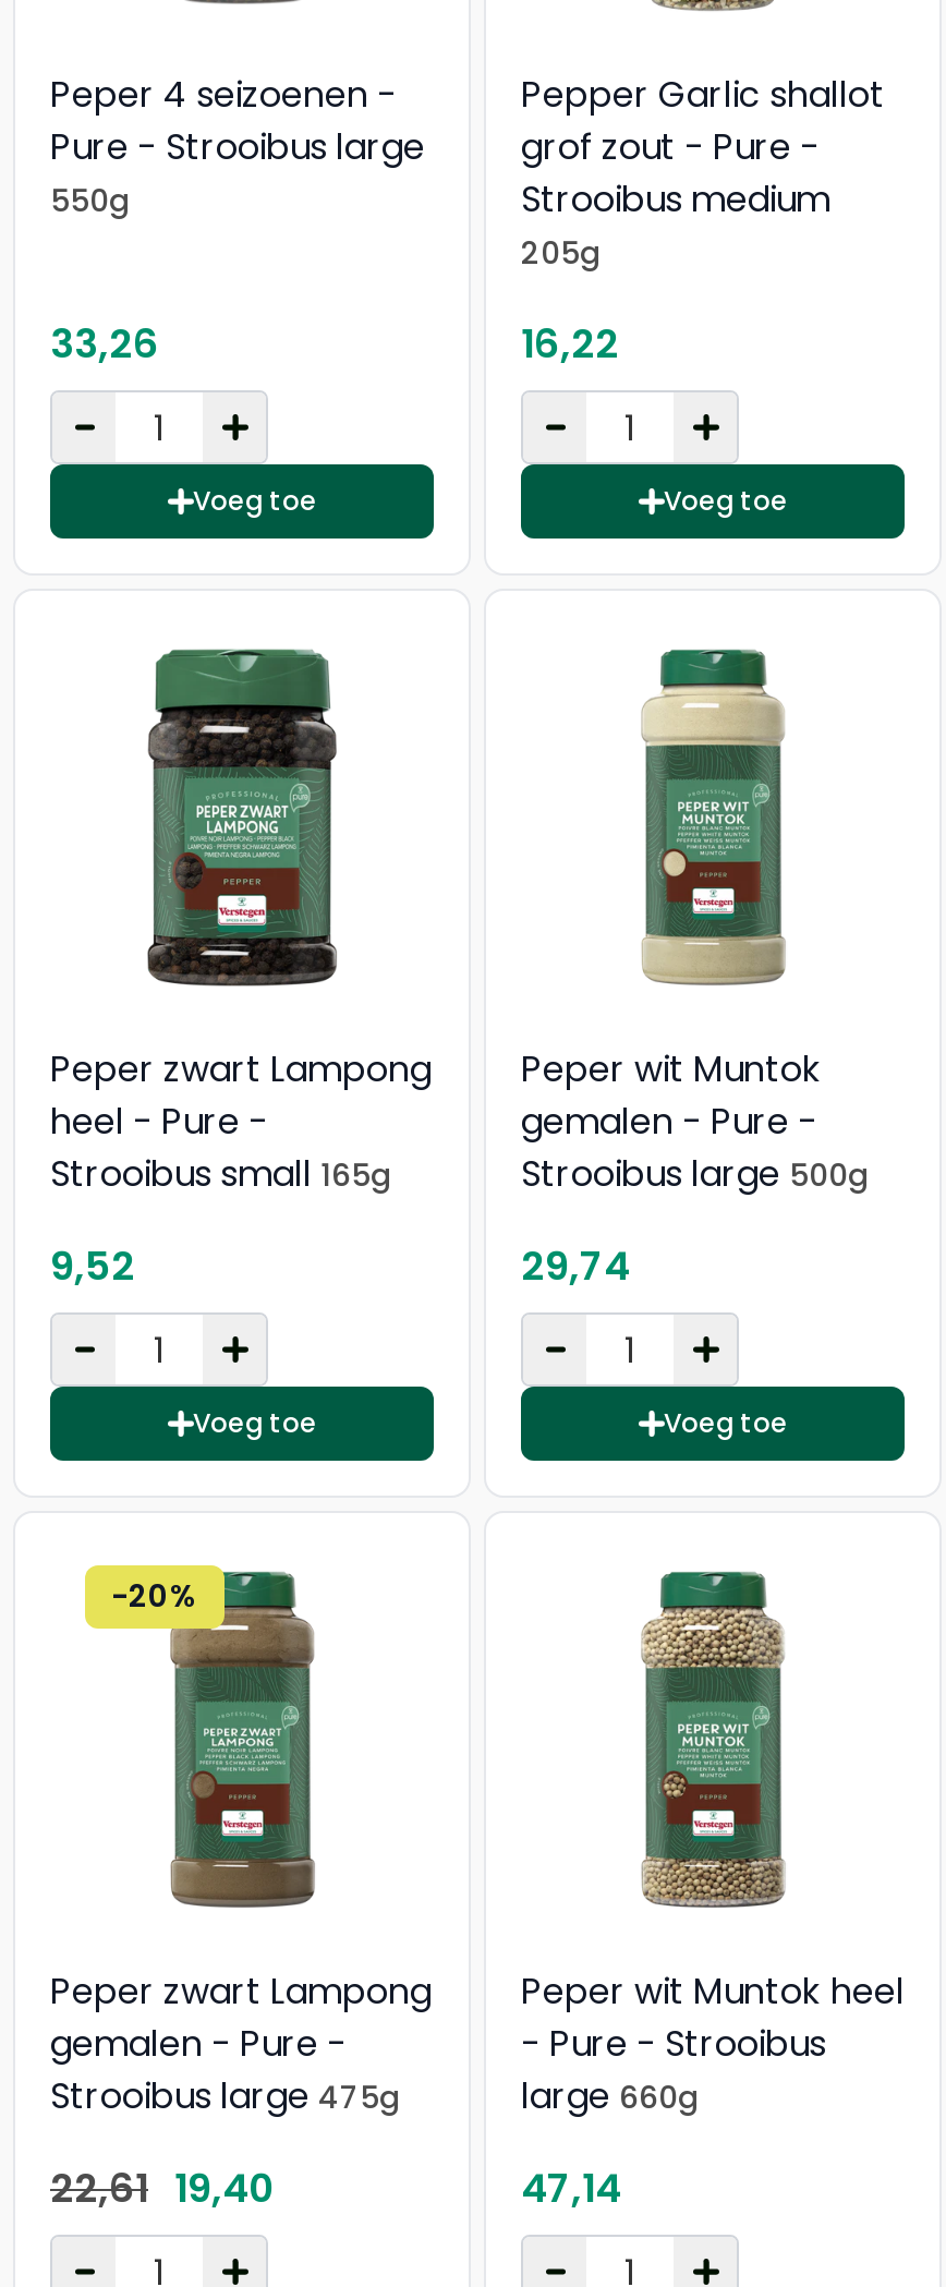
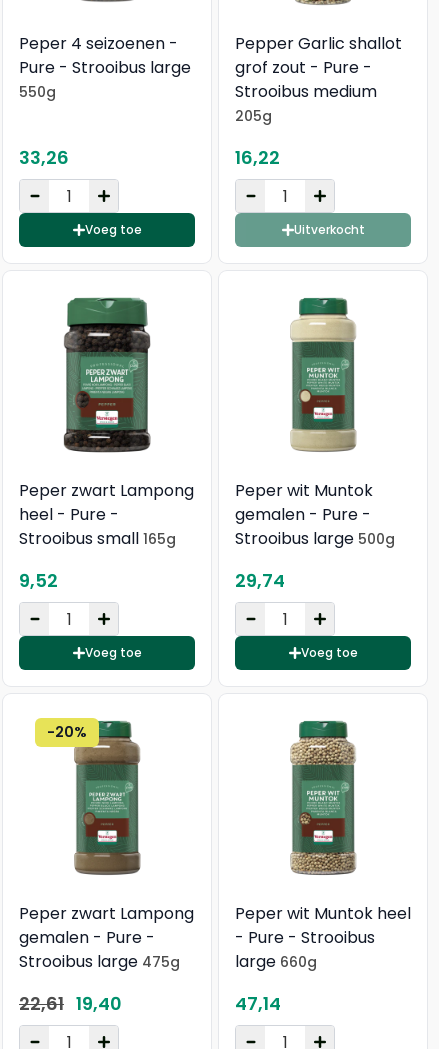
[664,482,788,519] Voeg toe -> [293,221,364,238] Uitverkocht

